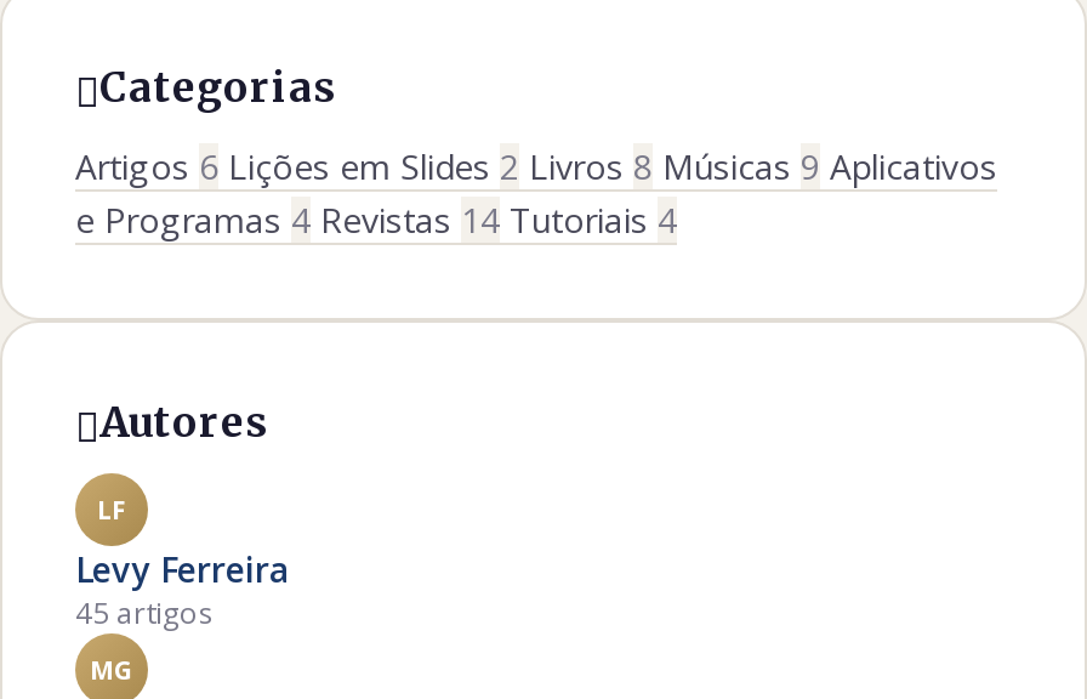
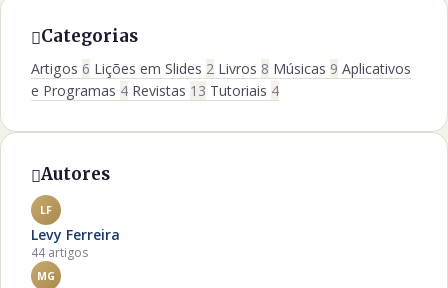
[75,197,677,243] e Programas 4 Revistas 14 Tutoriais 4 -> [31,81,279,100] e Programas 4 Revistas 13 Tutoriais 4
[75,593,214,634] 45 artigos -> [31,244,88,261] 44 artigos

